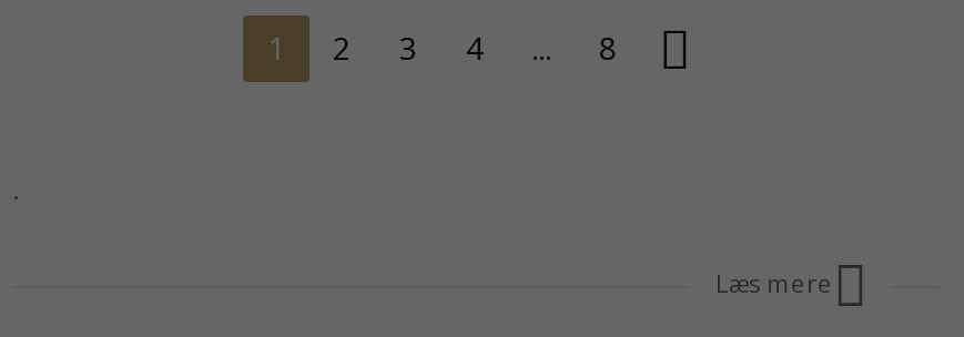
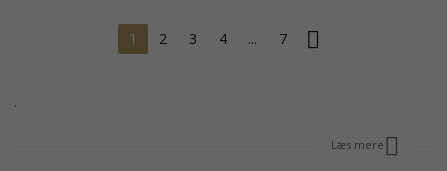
[599,27,617,70] 8 -> [278,29,286,48] 7

